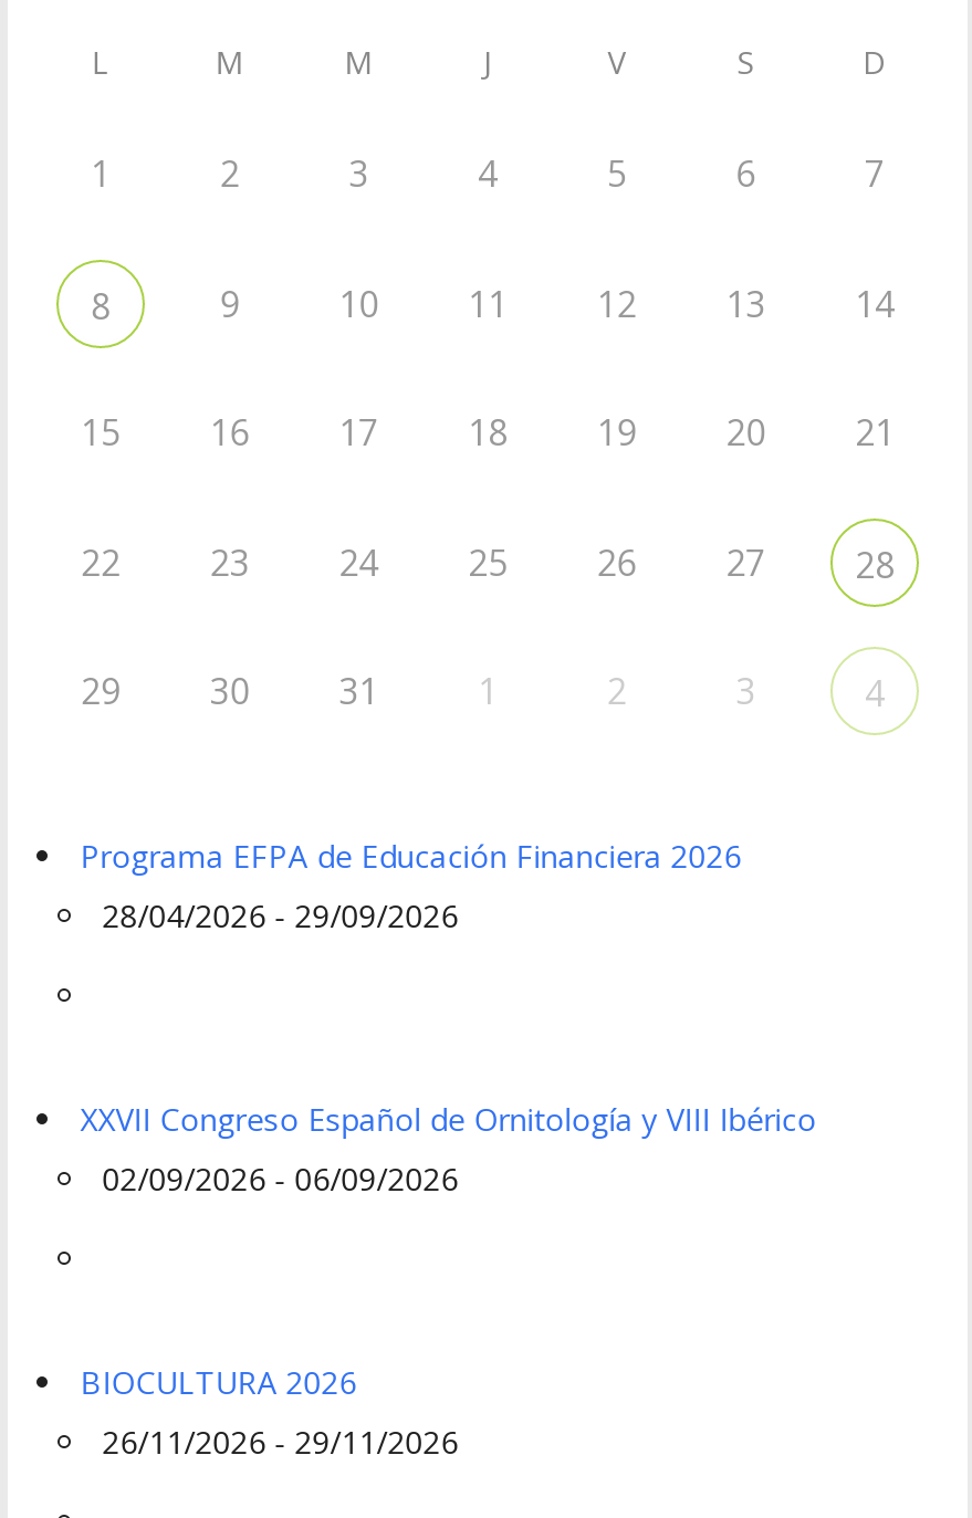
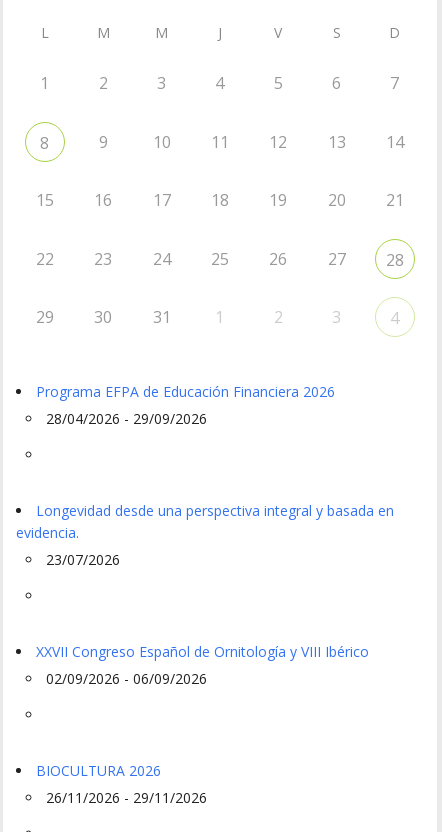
none -> [16,501,394,569] Longevidad desde una perspectiva integral y basada en | evidencia. | 23/07/2026

